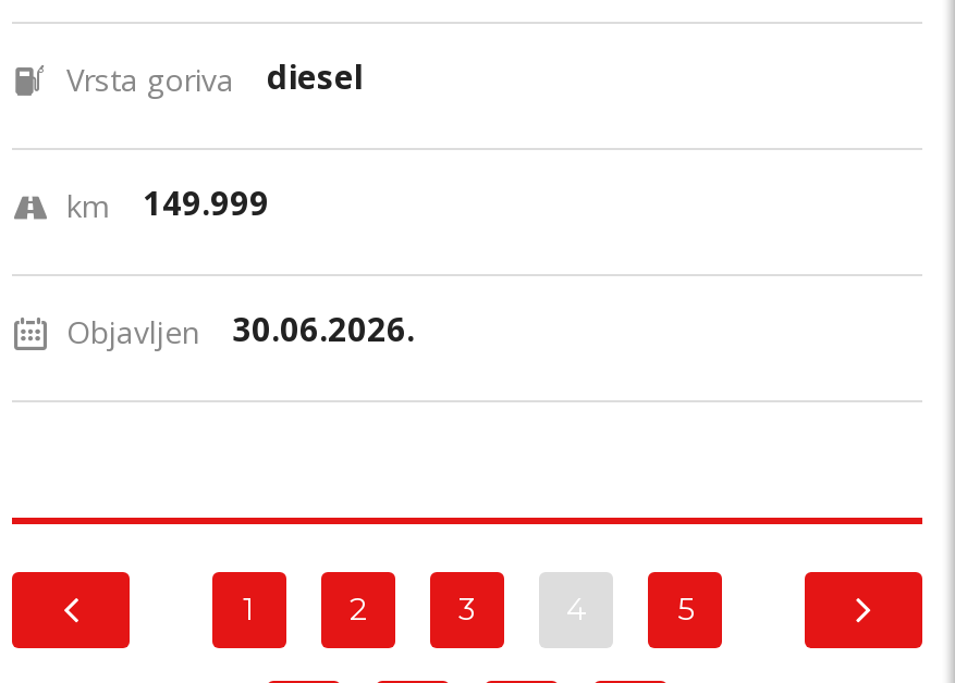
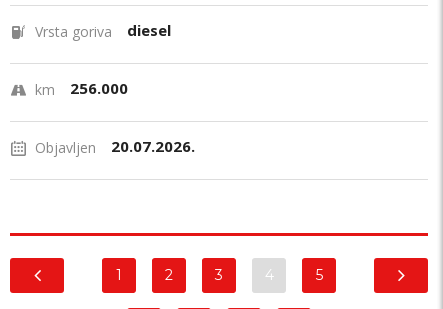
[66,181,269,226] km 149.999 -> [35,78,128,99] km 256.000
[66,307,415,352] Objavljen 30.06.2026. -> [35,136,195,157] Objavljen 20.07.2026.

